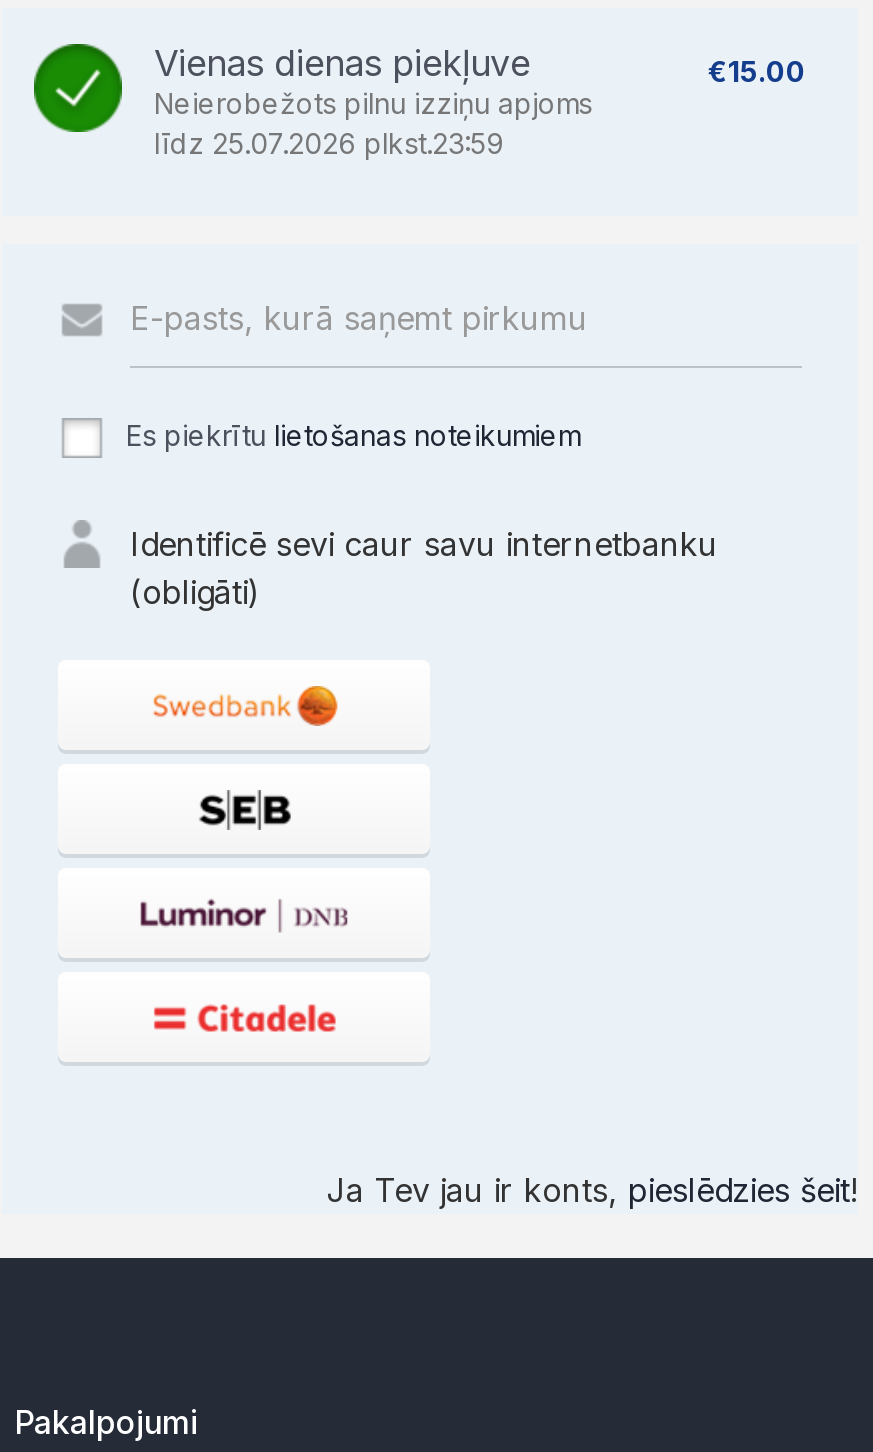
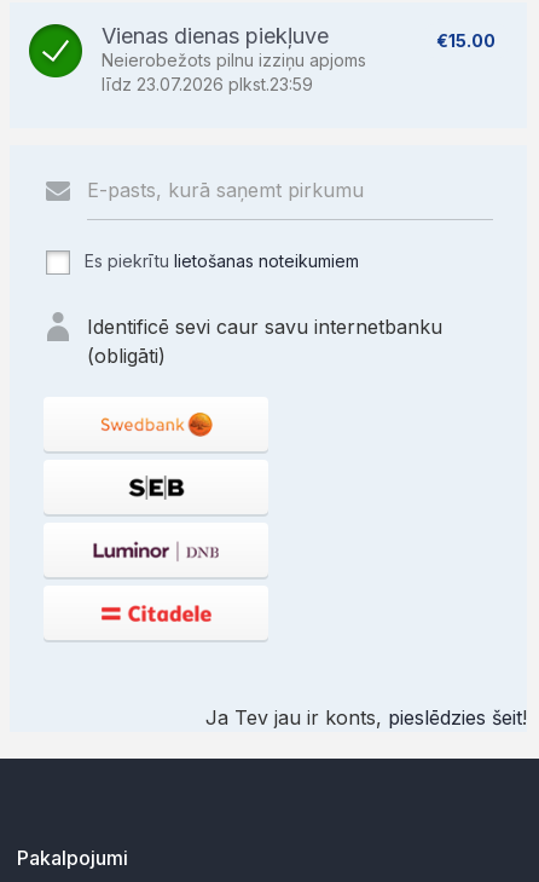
[154,126,504,160] līdz 25.07.2026 plkst.23:59 -> [102,74,313,94] līdz 23.07.2026 plkst.23:59

